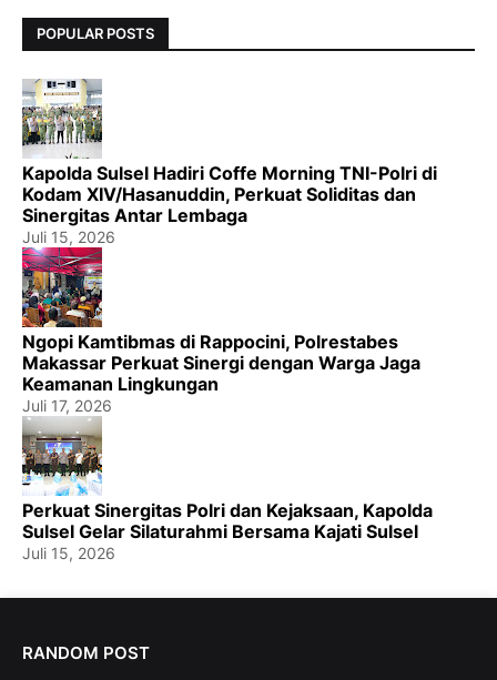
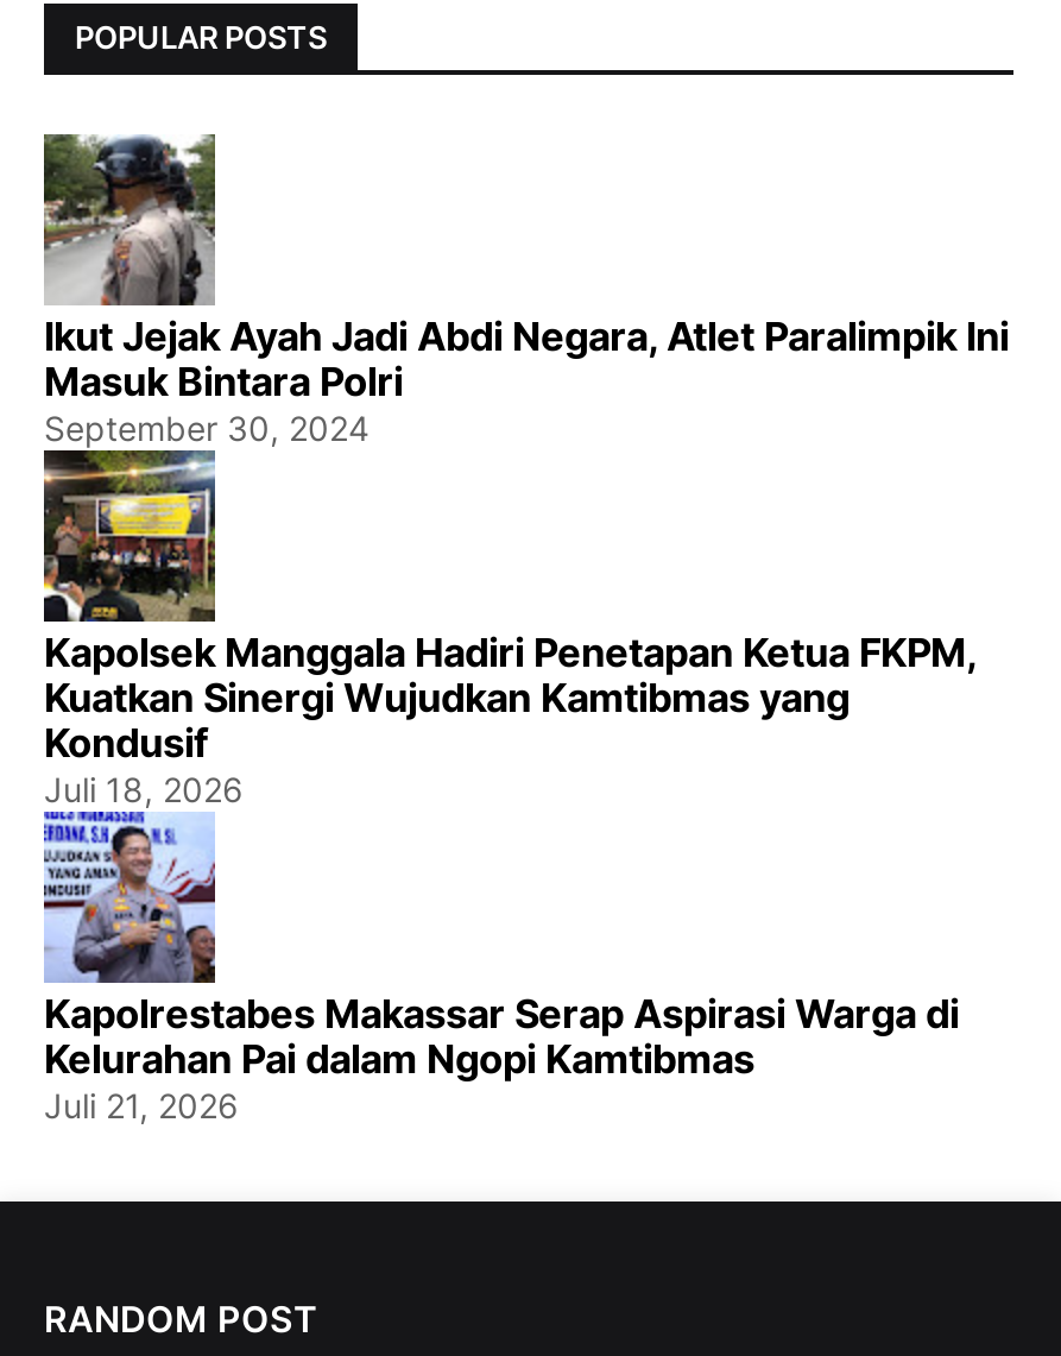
[22,78,437,246] [image] | Kapolda Sulsel Hadiri Coffe Morning TNI-Polri di | Kodam XIV/Hasanuddin, Perkuat Soliditas dan | Sinergitas Antar Lembaga | Juli 15, 2026 -> [42,134,1009,447] [image] | Ikut Jejak Ayah Jadi Abdi Negara, Atlet Paralimpik Ini | Masuk Bintara Polri | September 30, 2024
[21,254,420,414] [image] | Ngopi Kamtibmas di Rappocini, Polrestabes | Makassar Perkuat Sinergi dengan Warga Jaga | Keamanan Lingkungan | Juli 17, 2026 -> [44,510,975,808] [image] | Kapolsek Manggala Hadiri Penetapan Ketua FKPM, | Kuatkan Sinergi Wujudkan Kamtibmas yang | Kondusif | Juli 18, 2026
[21,423,433,562] [image] | Perkuat Sinergitas Polri dan Kejaksaan, Kapolda | Sulsel Gelar Silaturahmi Bersama Kajati Sulsel | Juli 15, 2026 -> [44,871,959,1124] [image] | Kapolrestabes Makassar Serap Aspirasi Warga di | Kelurahan Pai dalam Ngopi Kamtibmas | Juli 21, 2026

